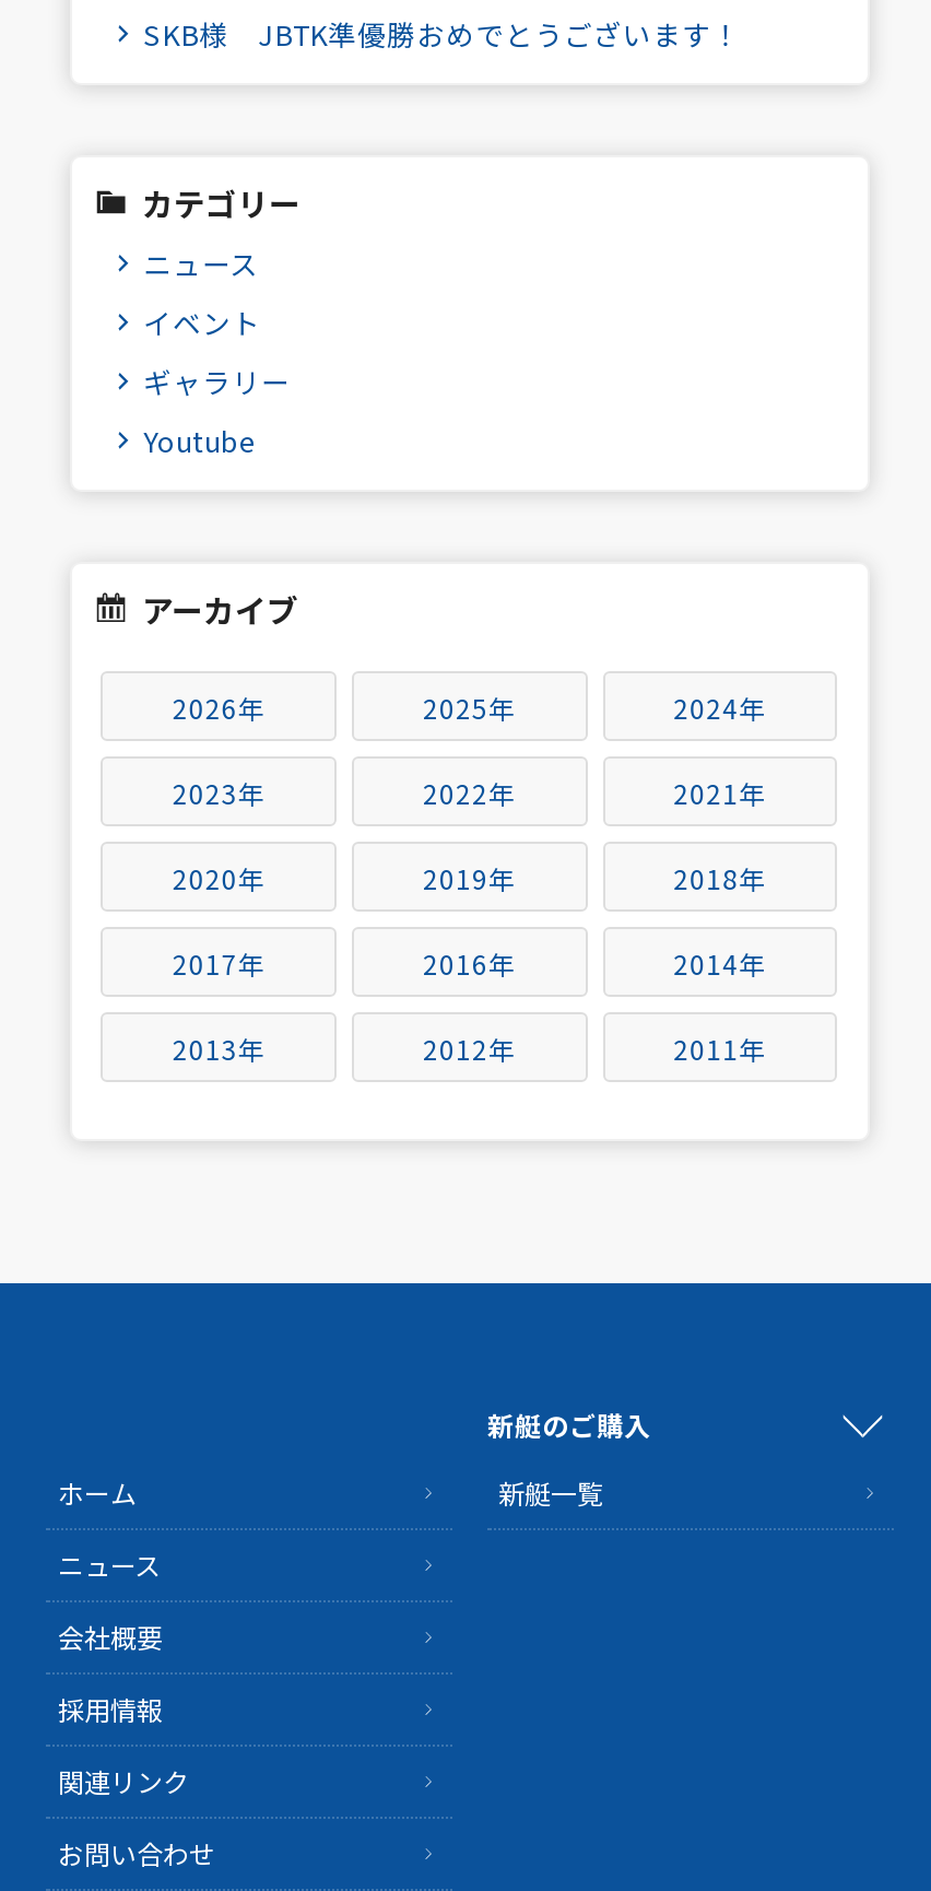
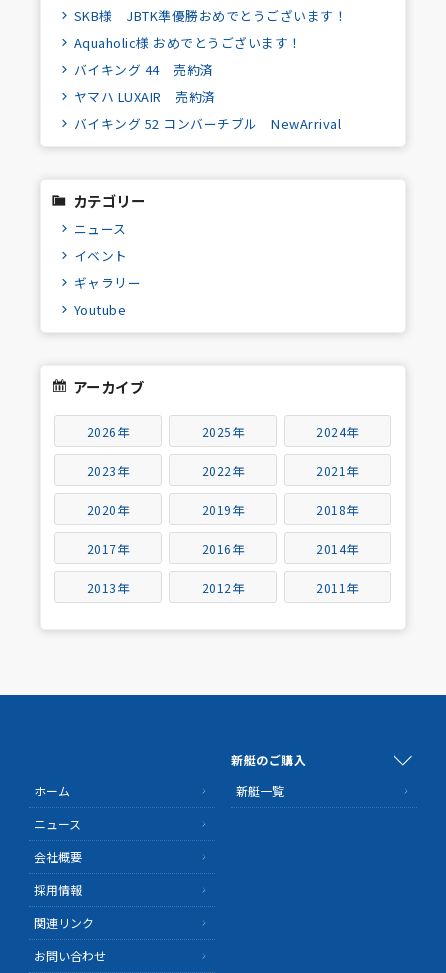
none -> [73,33,341,133] Aquaholic様 おめでとうございます！ | バイキング 44 売約済 | ヤマハ LUXAIR 売約済 | バイキング 52 コンバーチブル NewArrival

